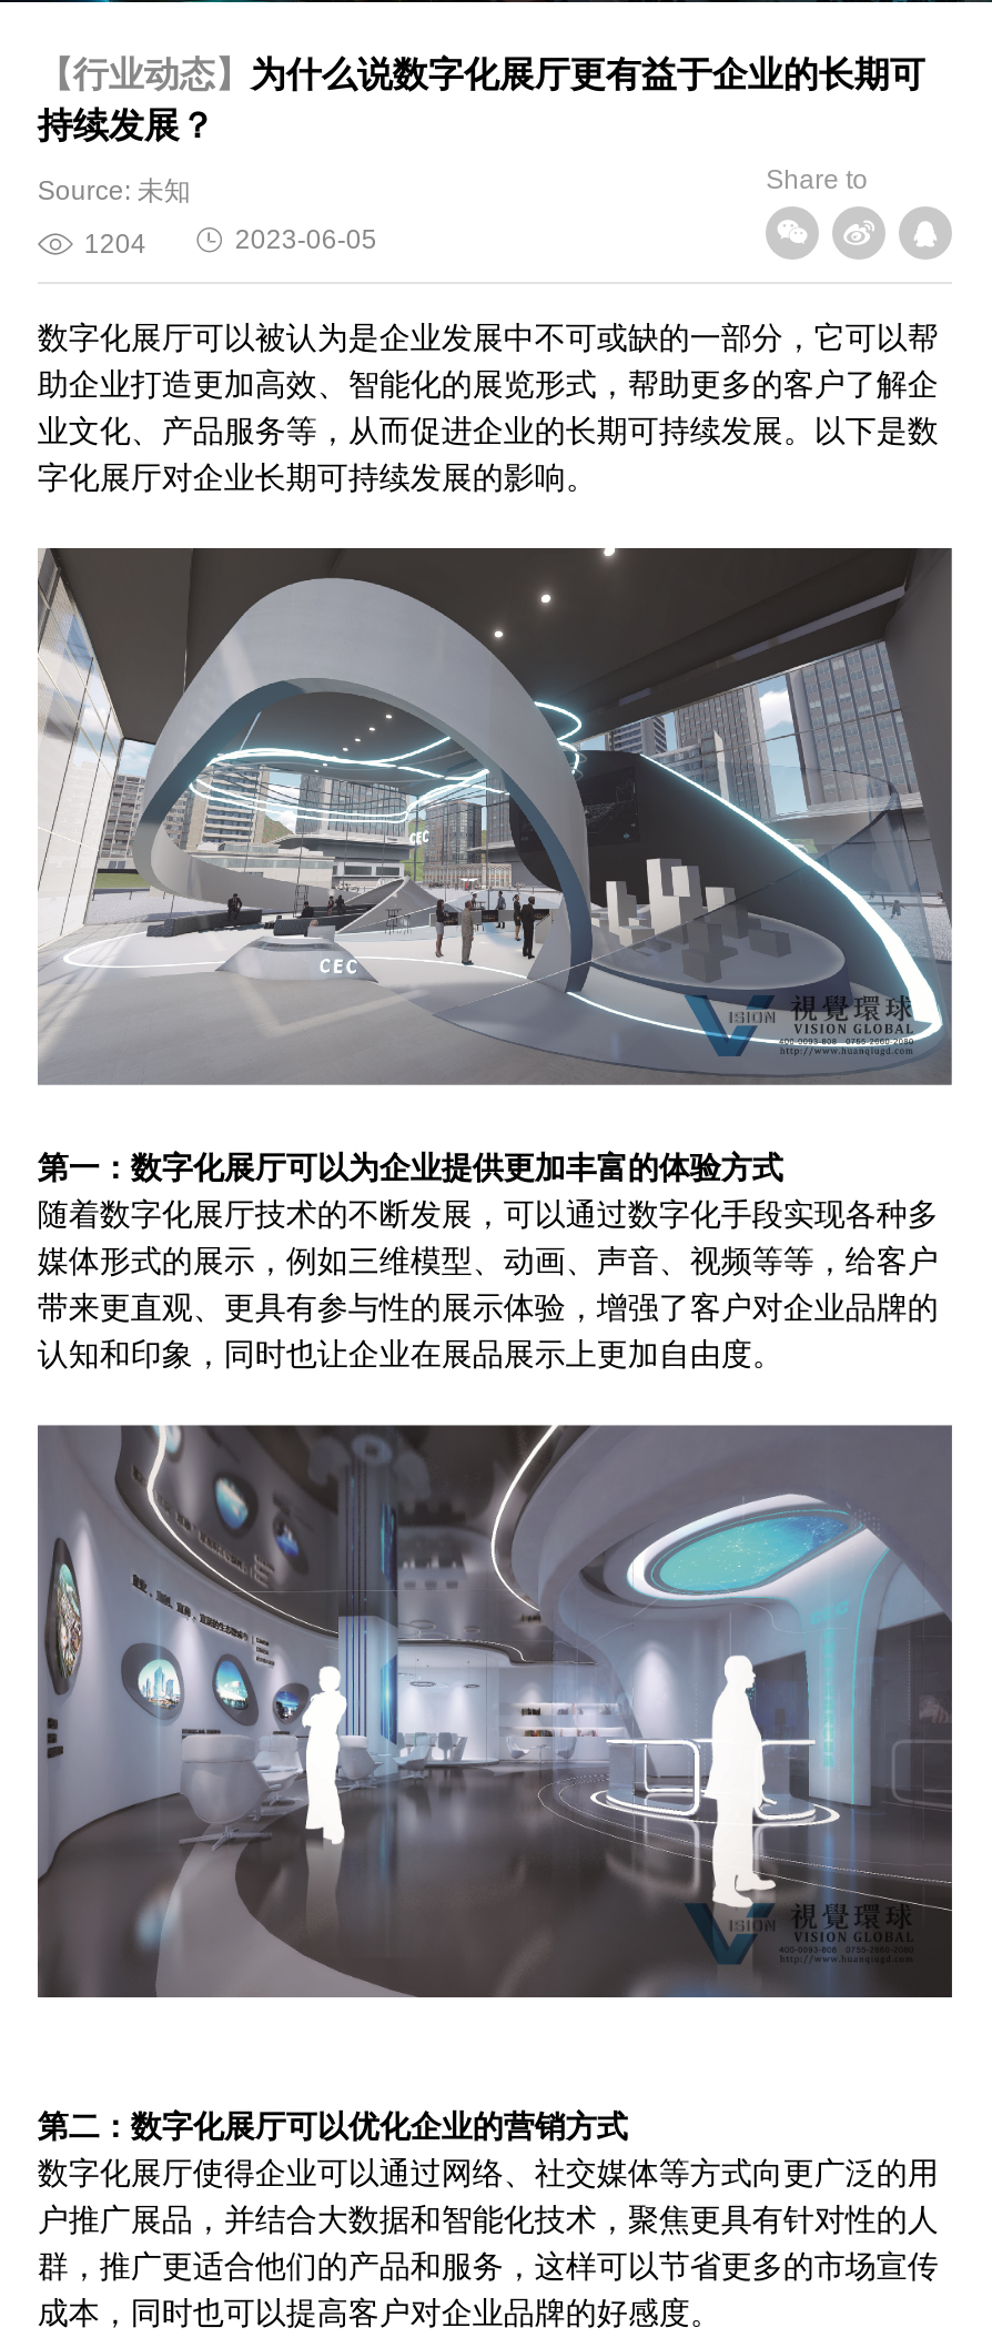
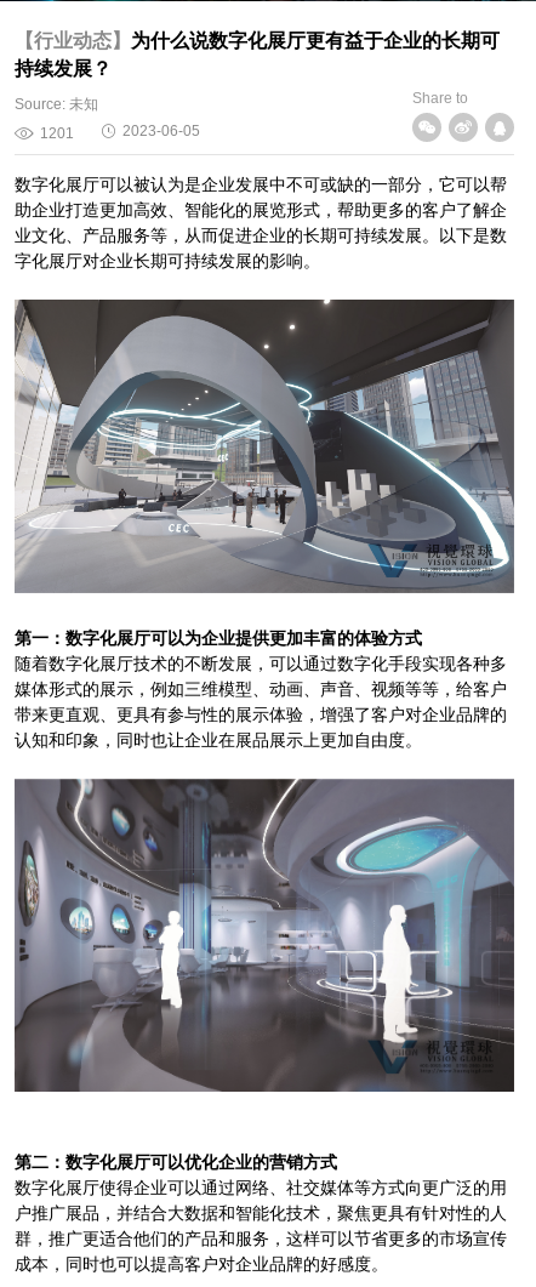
[84,228,146,259] 1204 -> [40,124,74,141] 1201

